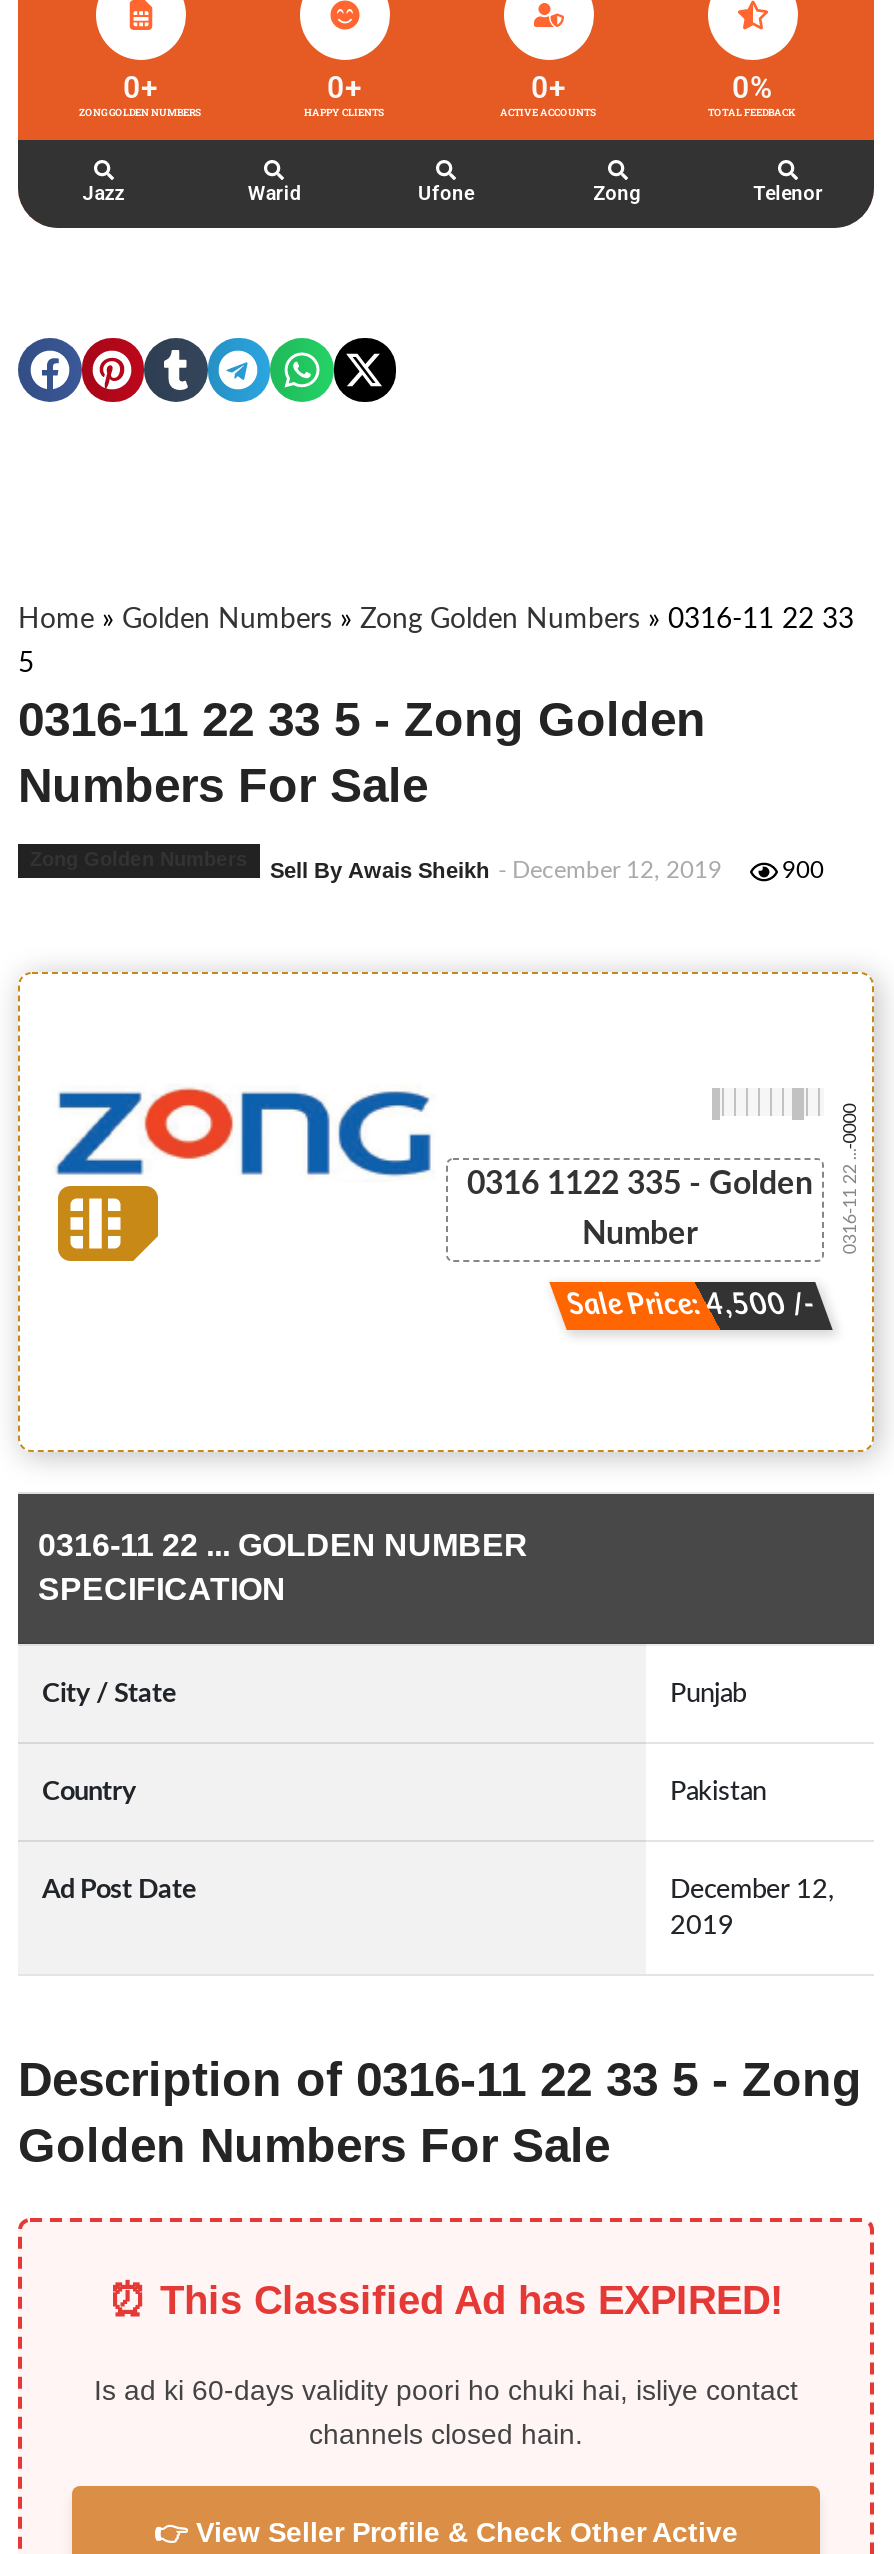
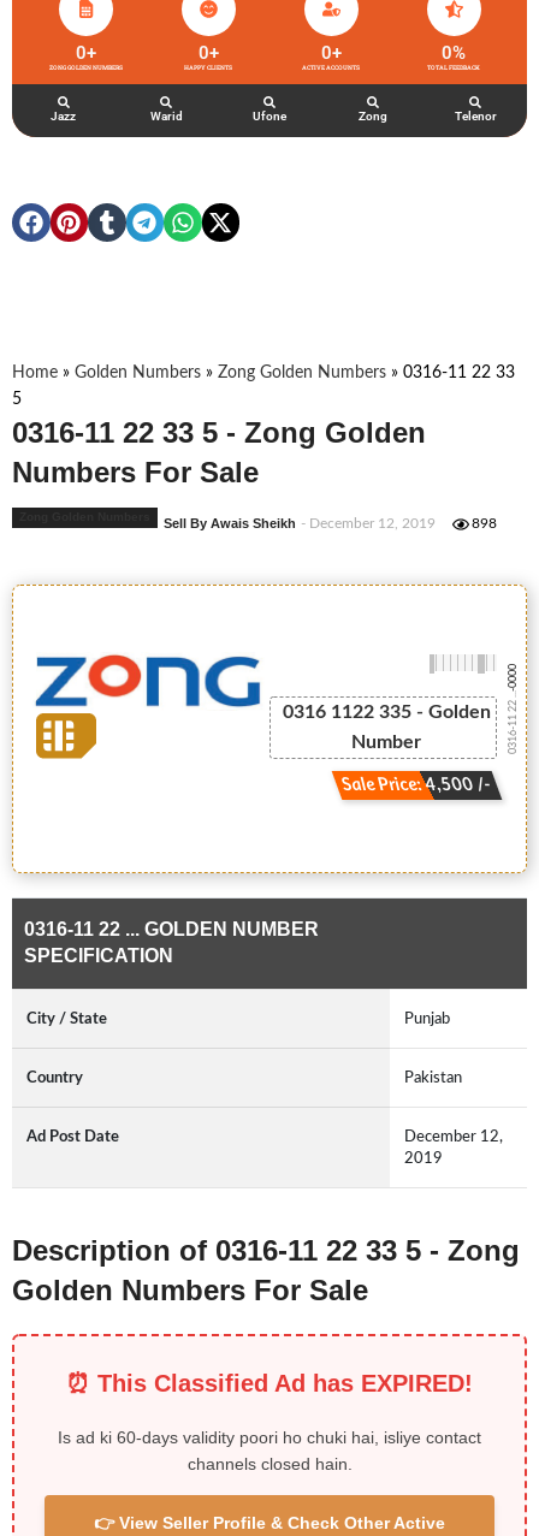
[782,858,824,882] 900 -> [472,516,497,531] 898

